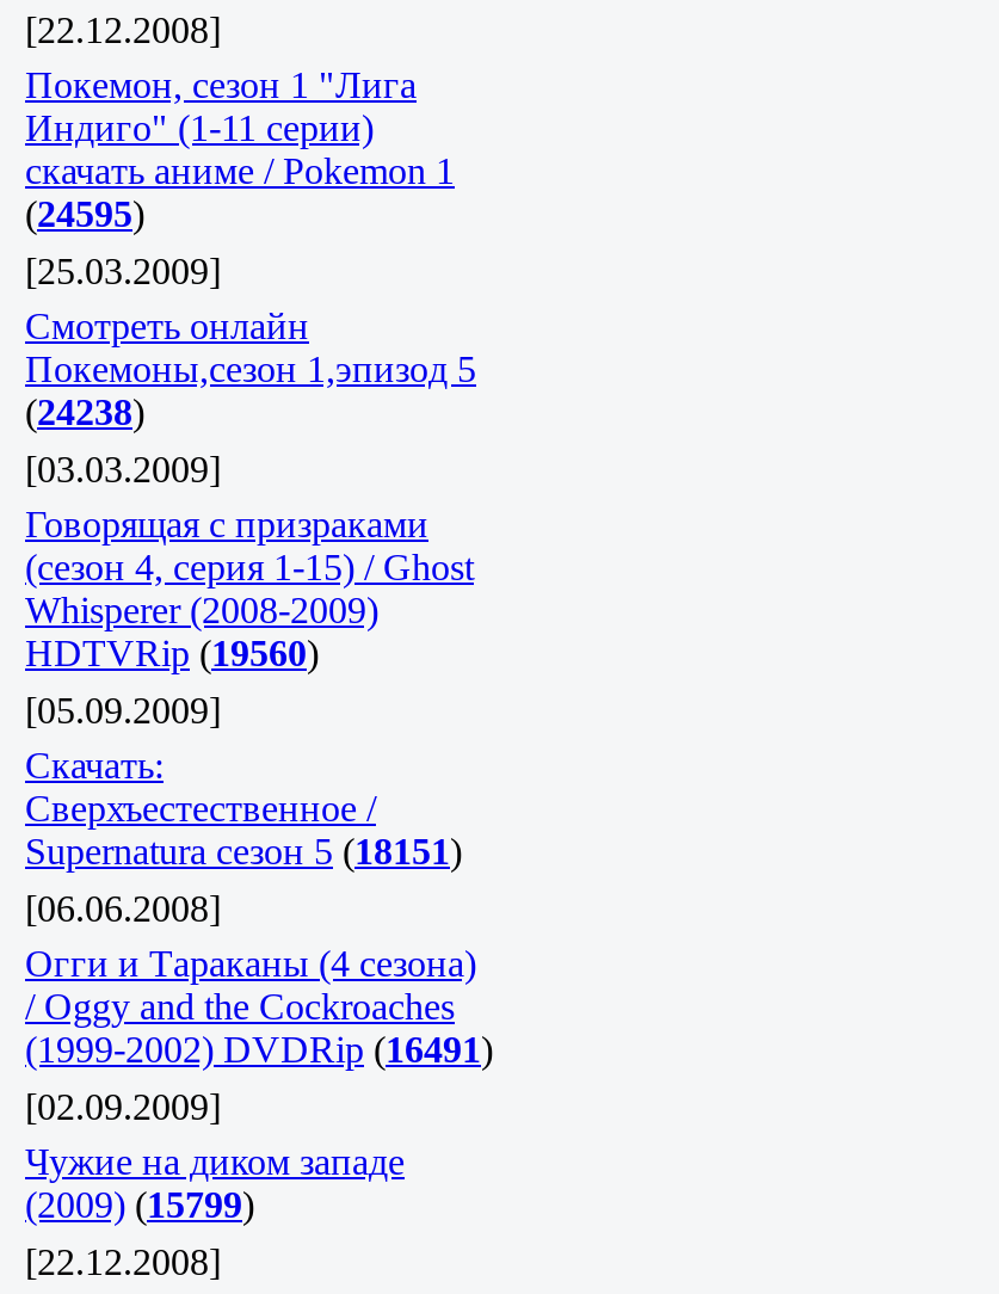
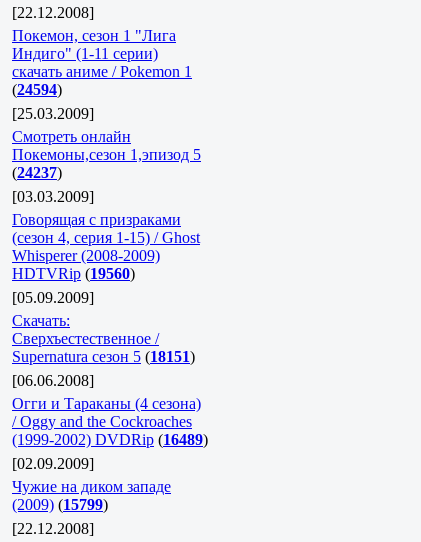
[25,193,144,234] (24595) -> [12,81,62,98] (24594)
[25,392,144,432] (24238) -> [12,164,62,181] (24237)
[25,1029,493,1070] (1999-2002) DVDRip (16491) -> [12,431,208,448] (1999-2002) DVDRip (16489)

